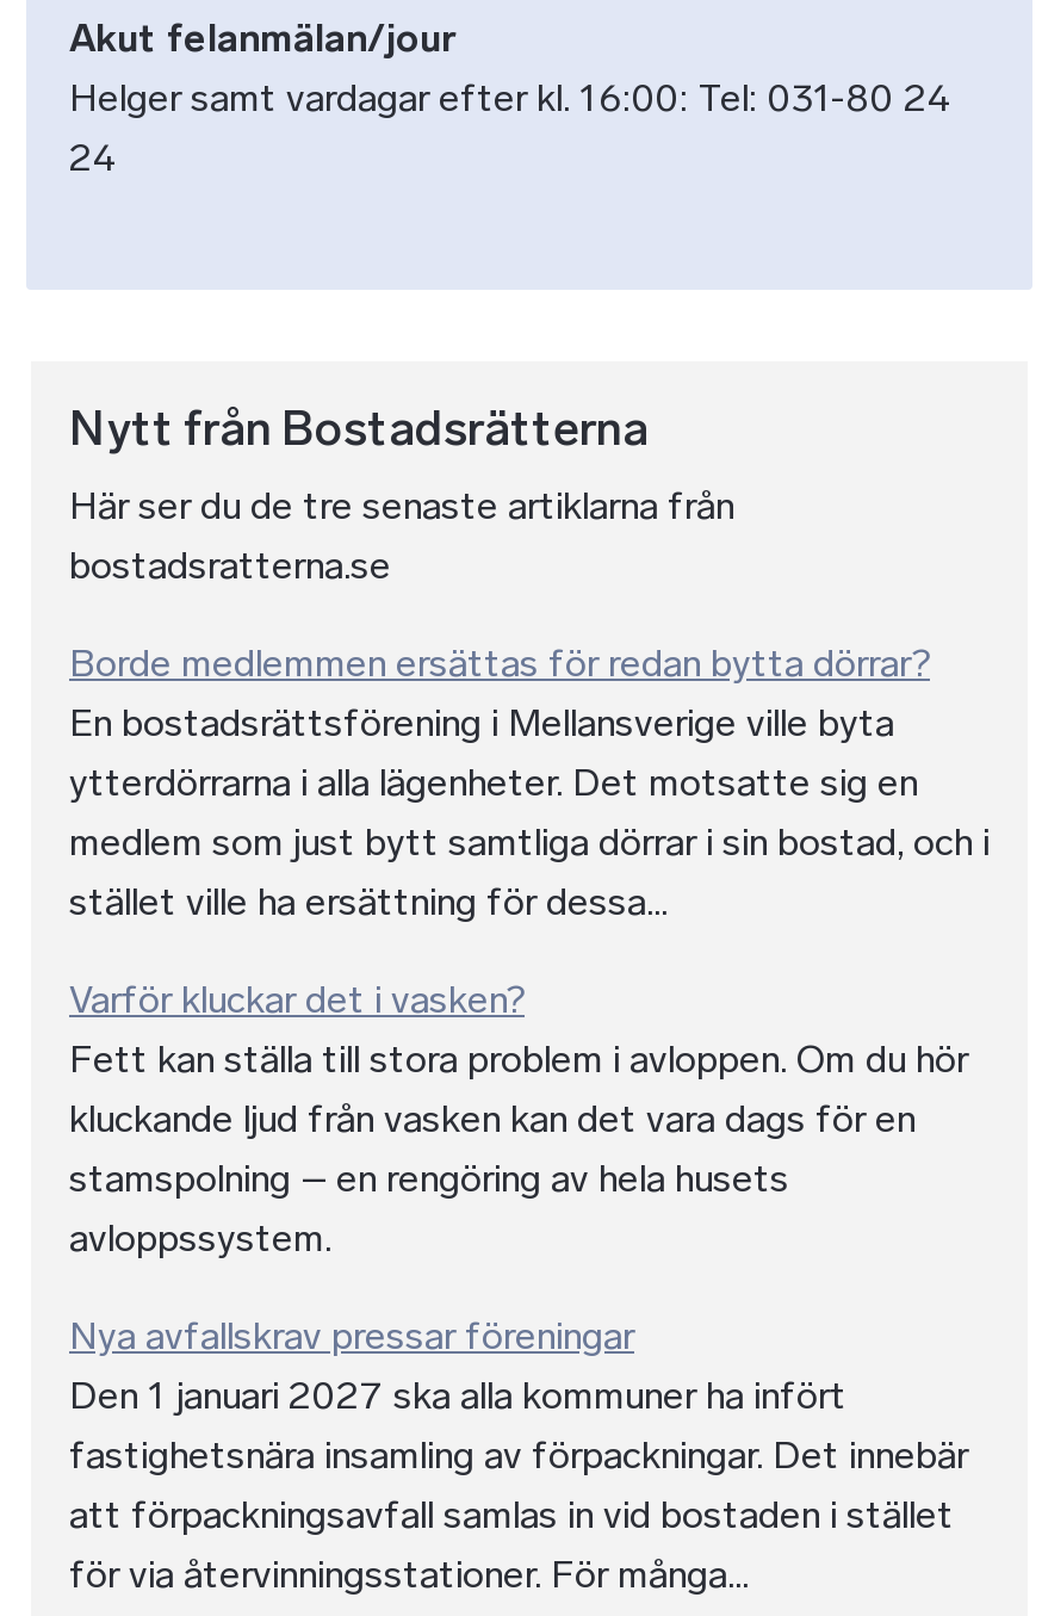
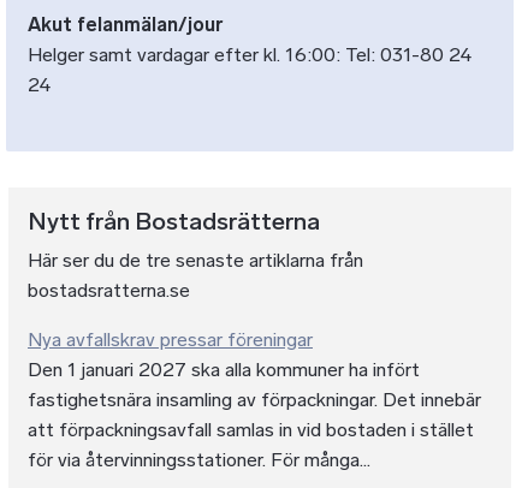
[69,641,990,1262] Borde medlemmen ersättas för redan bytta dörrar? | En bostadsrättsförening i Mellansverige ville byta | ytterdörrarna i alla lägenheter. Det motsatte sig en | medlem som just bytt samtliga dörrar i sin bostad, och i | stället ville ha ersättning för dessa... | Varför kluckar det i vasken? | Fett kan ställa till stora problem i avloppen. Om du hör | kluckande ljud från vasken kan det vara dags för en | stamspolning – en rengöring av hela husets | avloppssystem. -> none

